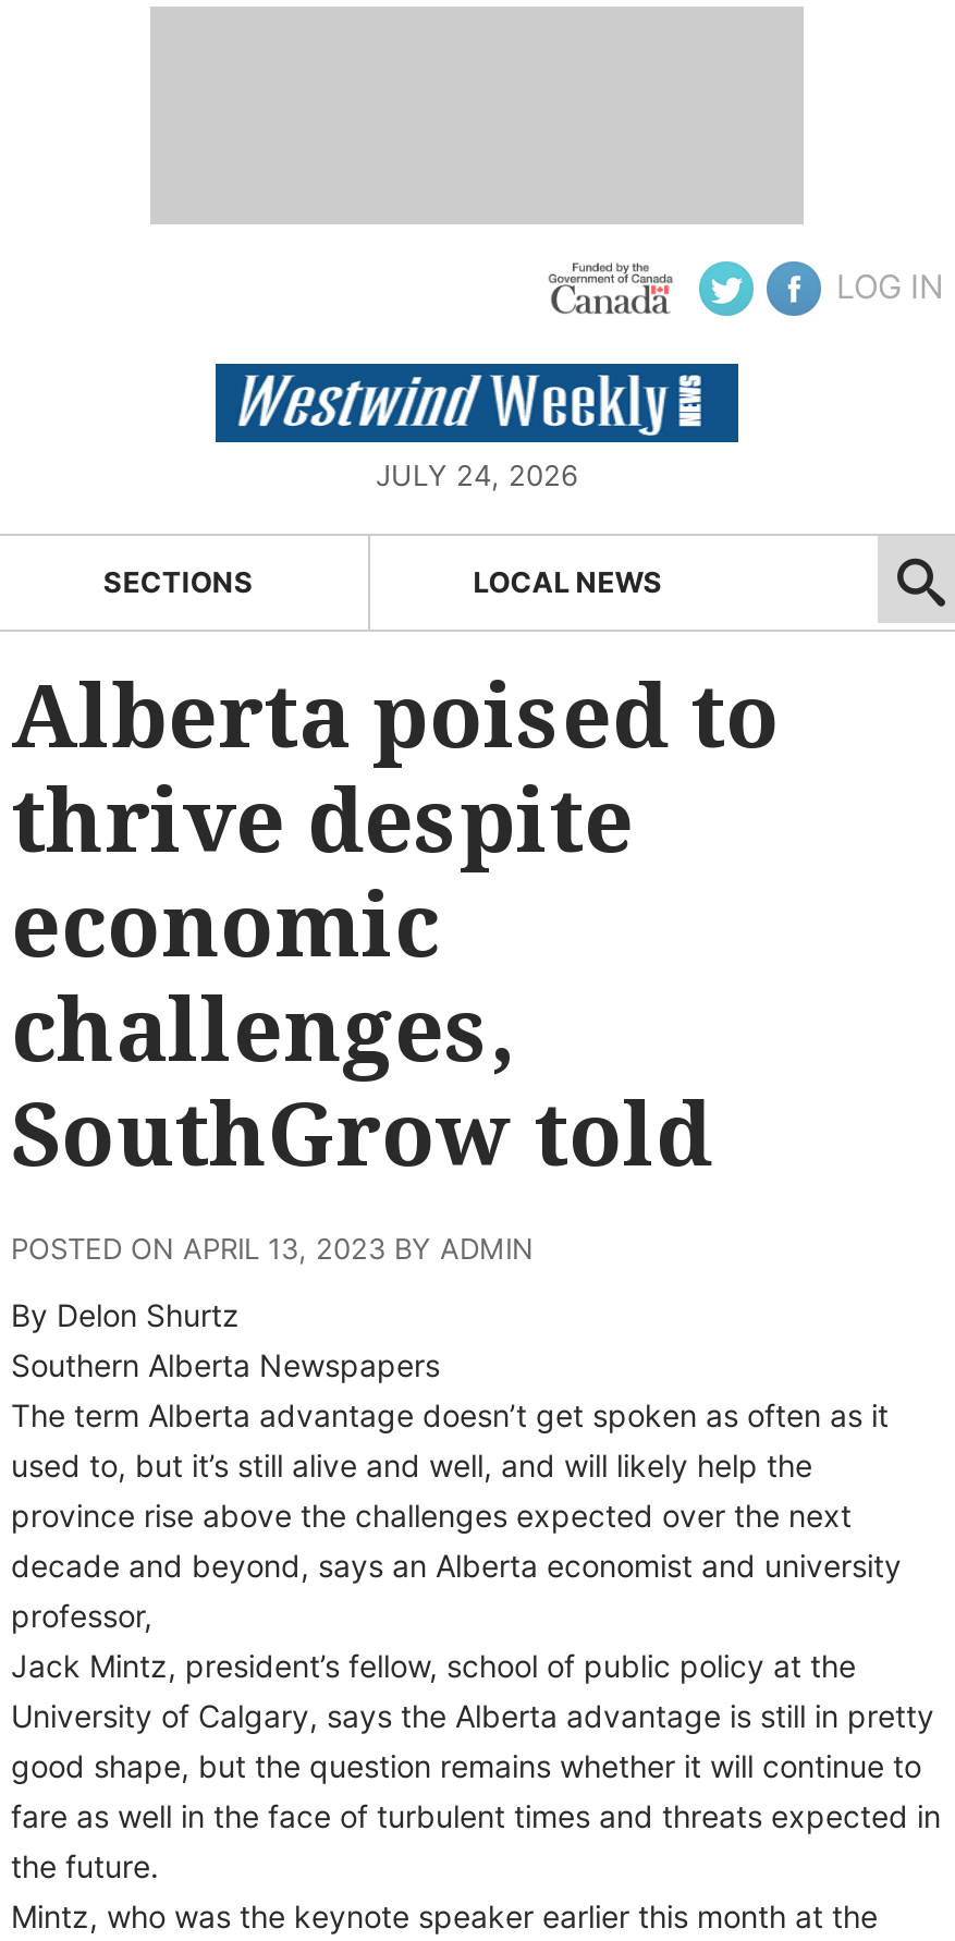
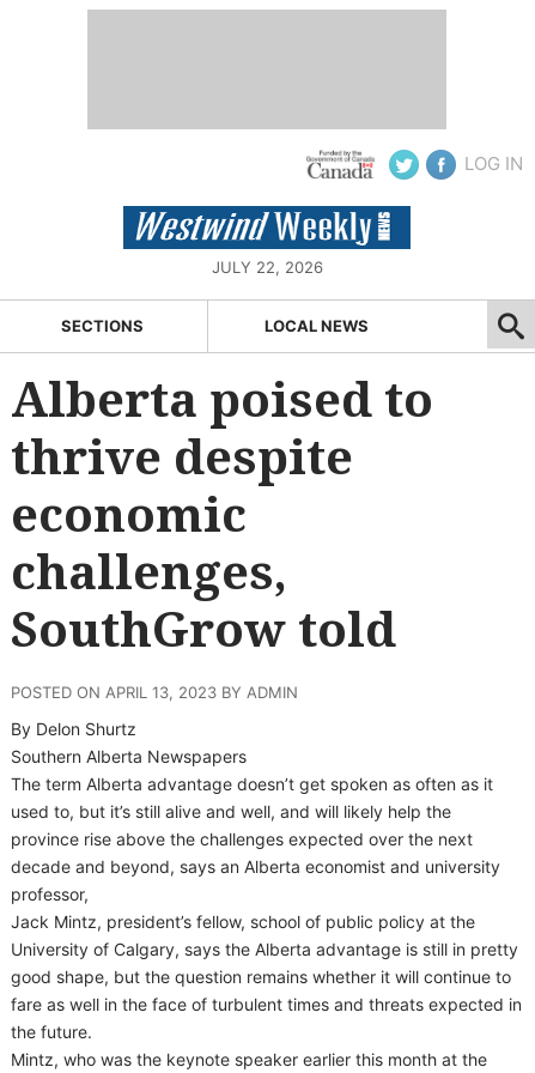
[376,457,578,492] JULY 24, 2026 -> [211,257,323,277] JULY 22, 2026

